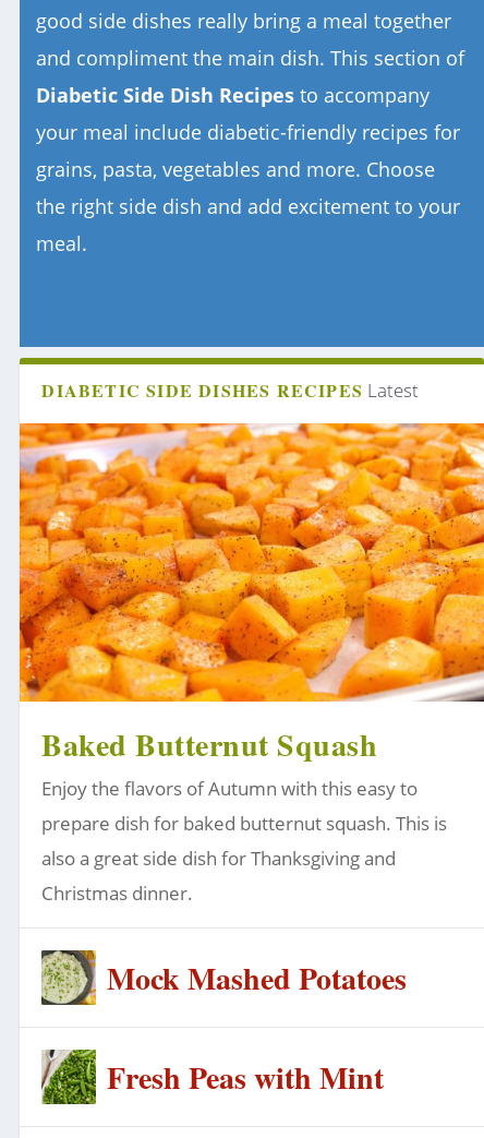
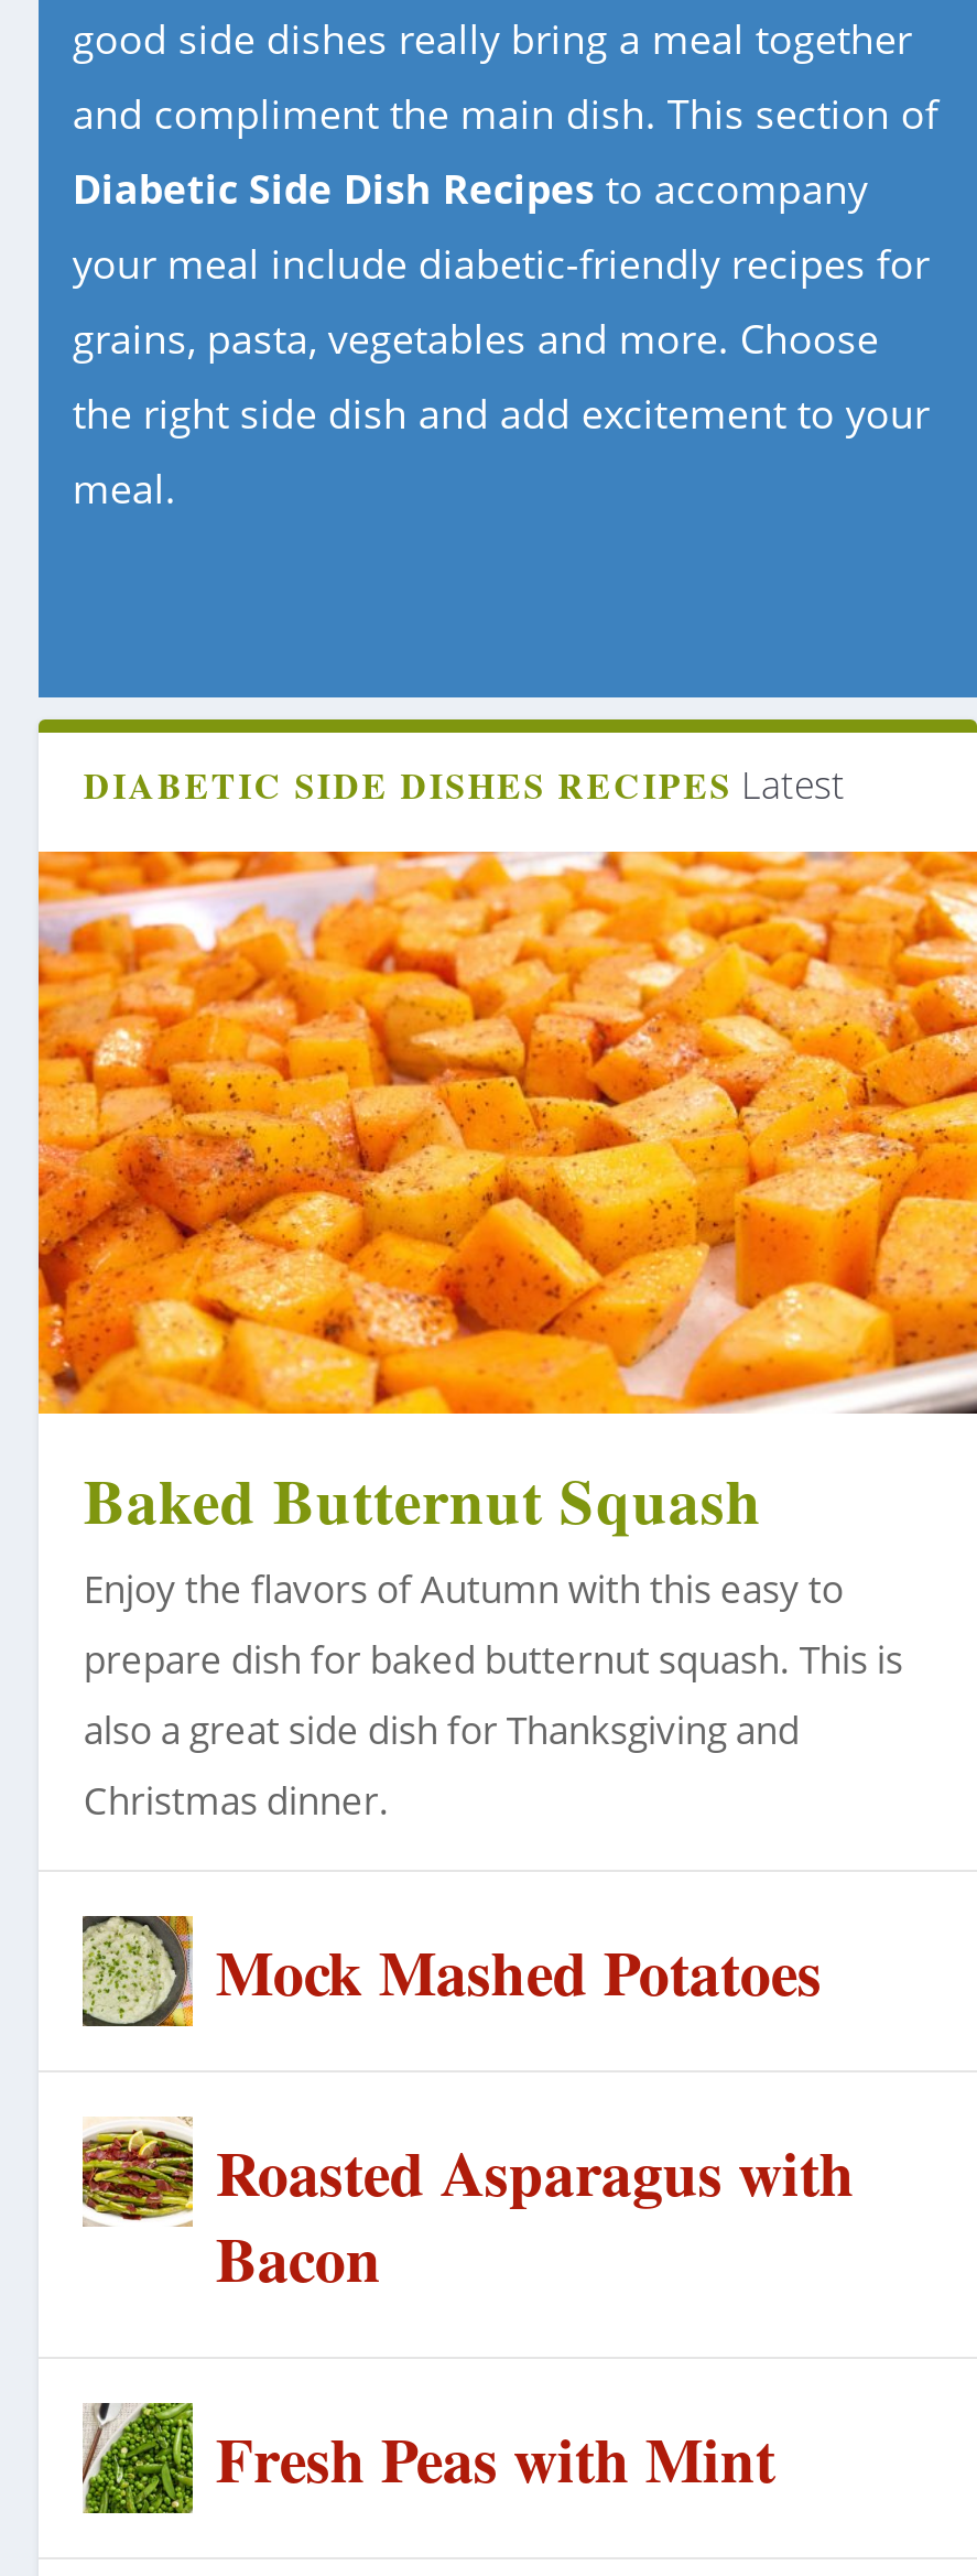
none -> [83,2117,855,2303] [image] | Roasted Asparagus with | Bacon

